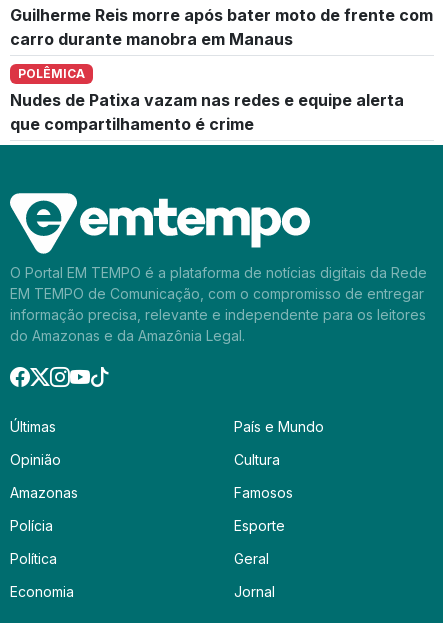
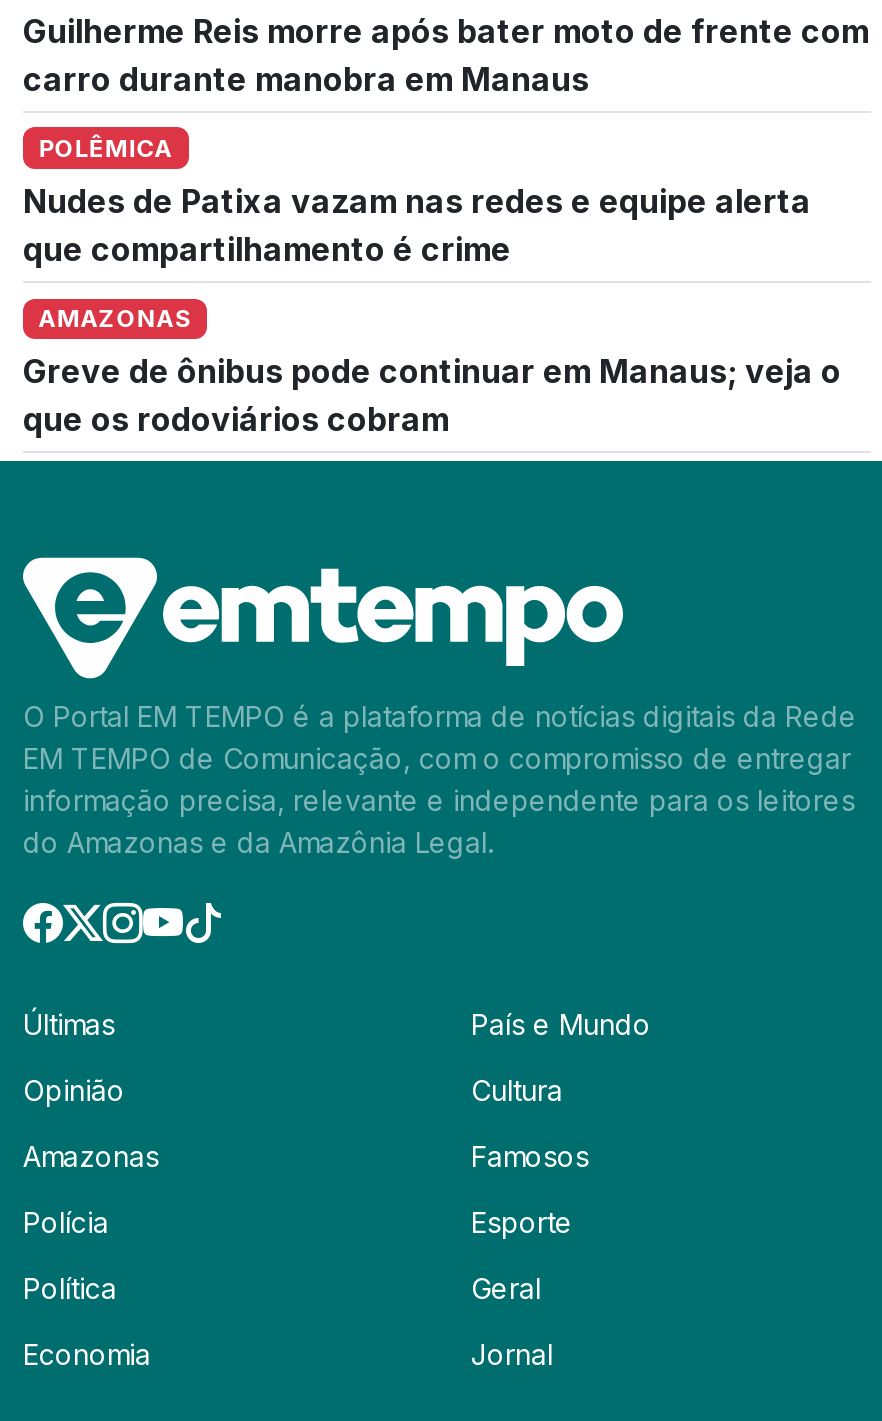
none -> [23,303,841,439] AMAZONAS | Greve de ônibus pode continuar em Manaus; veja o | que os rodoviários cobram

